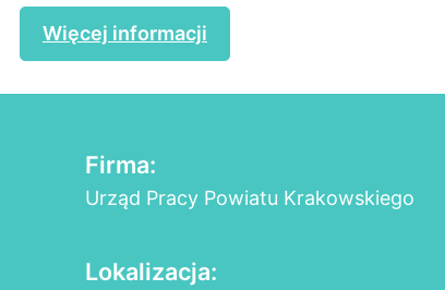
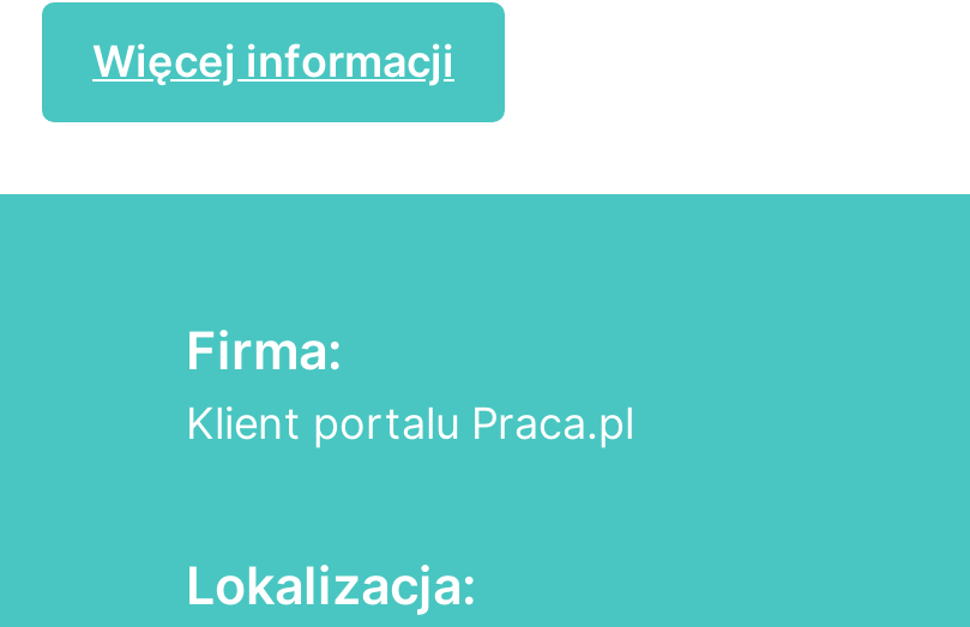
[85,186,414,209] Urząd Pracy Powiatu Krakowskiego -> [186,398,634,449] Klient portalu Praca.pl

